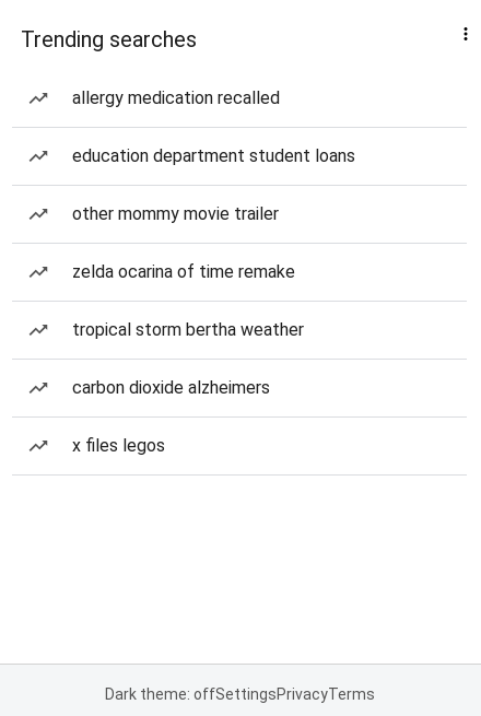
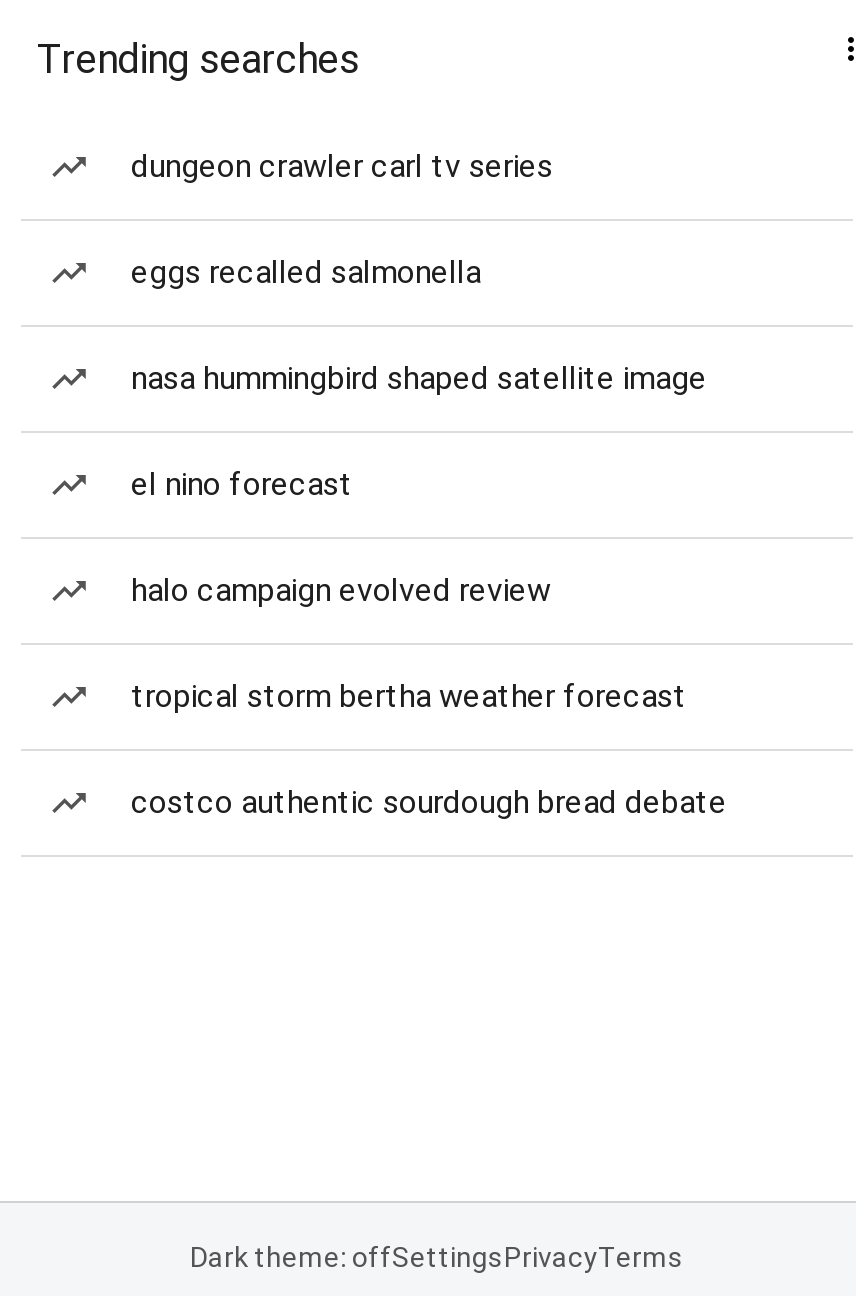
[72,87,280,108] allergy medication recalled -> [131,147,553,185] dungeon crawler carl tv series
[72,145,355,166] education department student loans -> [131,253,481,291] eggs recalled salmonella
[72,203,279,224] other mommy movie trailer -> [131,359,707,397] nasa hummingbird shaped satellite image
[72,261,295,282] zelda ocarina of time remake -> [131,465,353,503] el nino forecast
[72,319,304,340] tropical storm bertha weather -> [131,571,551,609] halo campaign evolved review
[72,377,270,398] carbon dioxide alzheimers -> [131,677,687,715] tropical storm bertha weather forecast
[72,435,165,456] x files legos -> [131,783,727,821] costco authentic sourdough bread debate

